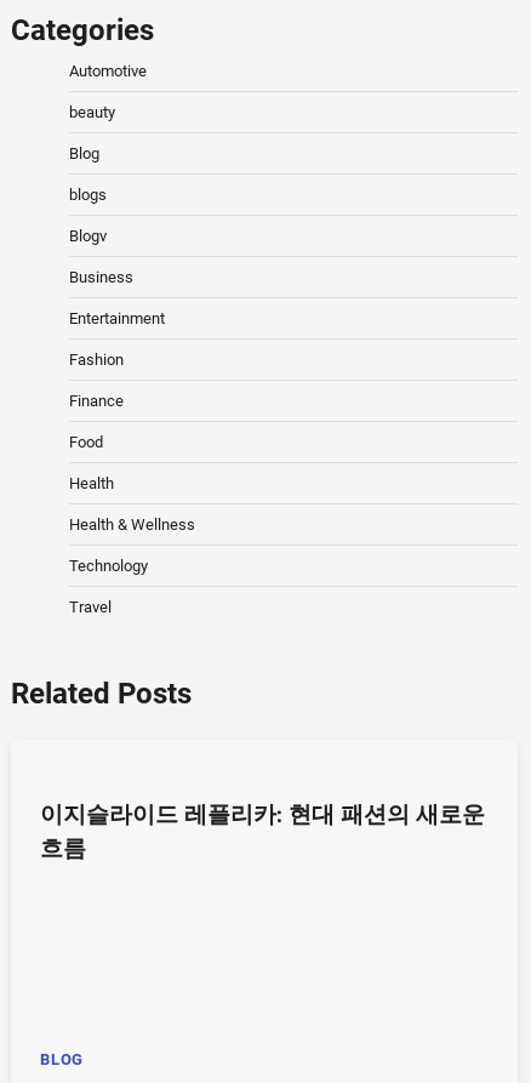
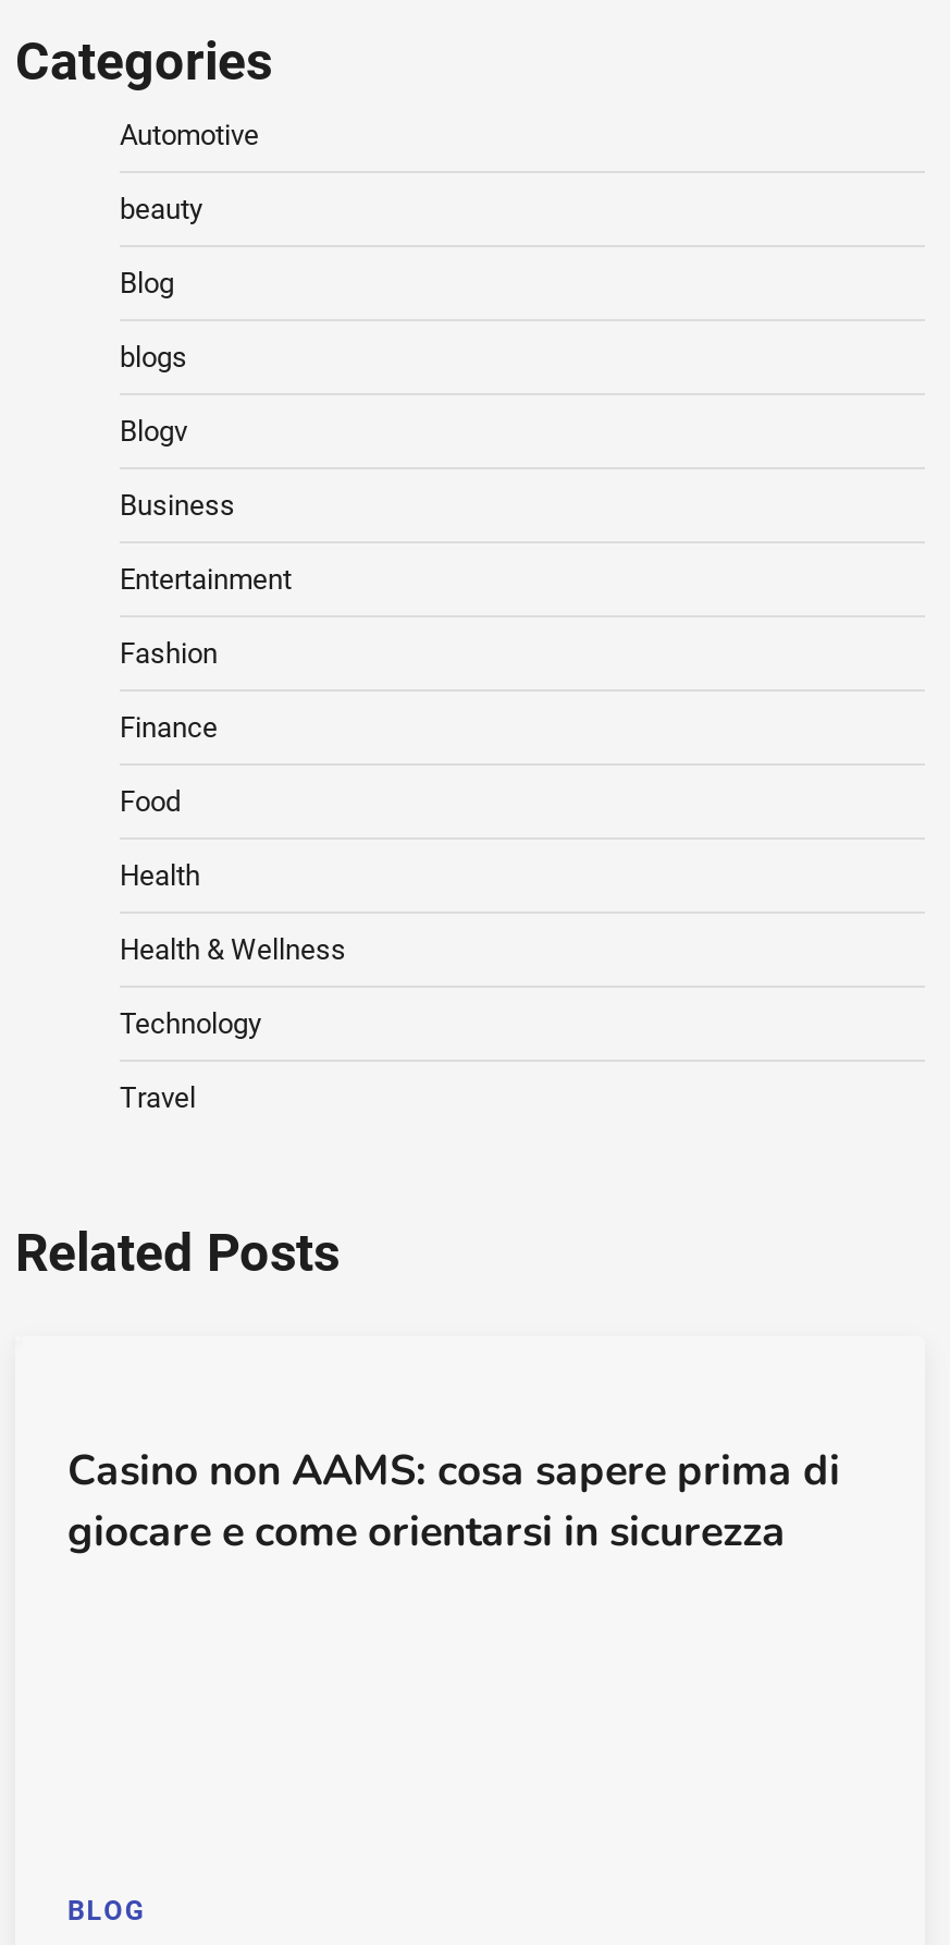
[40,799,485,864] 이지슬라이드 레플리카: 현대 패션의 새로운 | 흐름 -> [67,1443,840,1560] Casino non AAMS: cosa sapere prima di | giocare e come orientarsi in sicurezza

